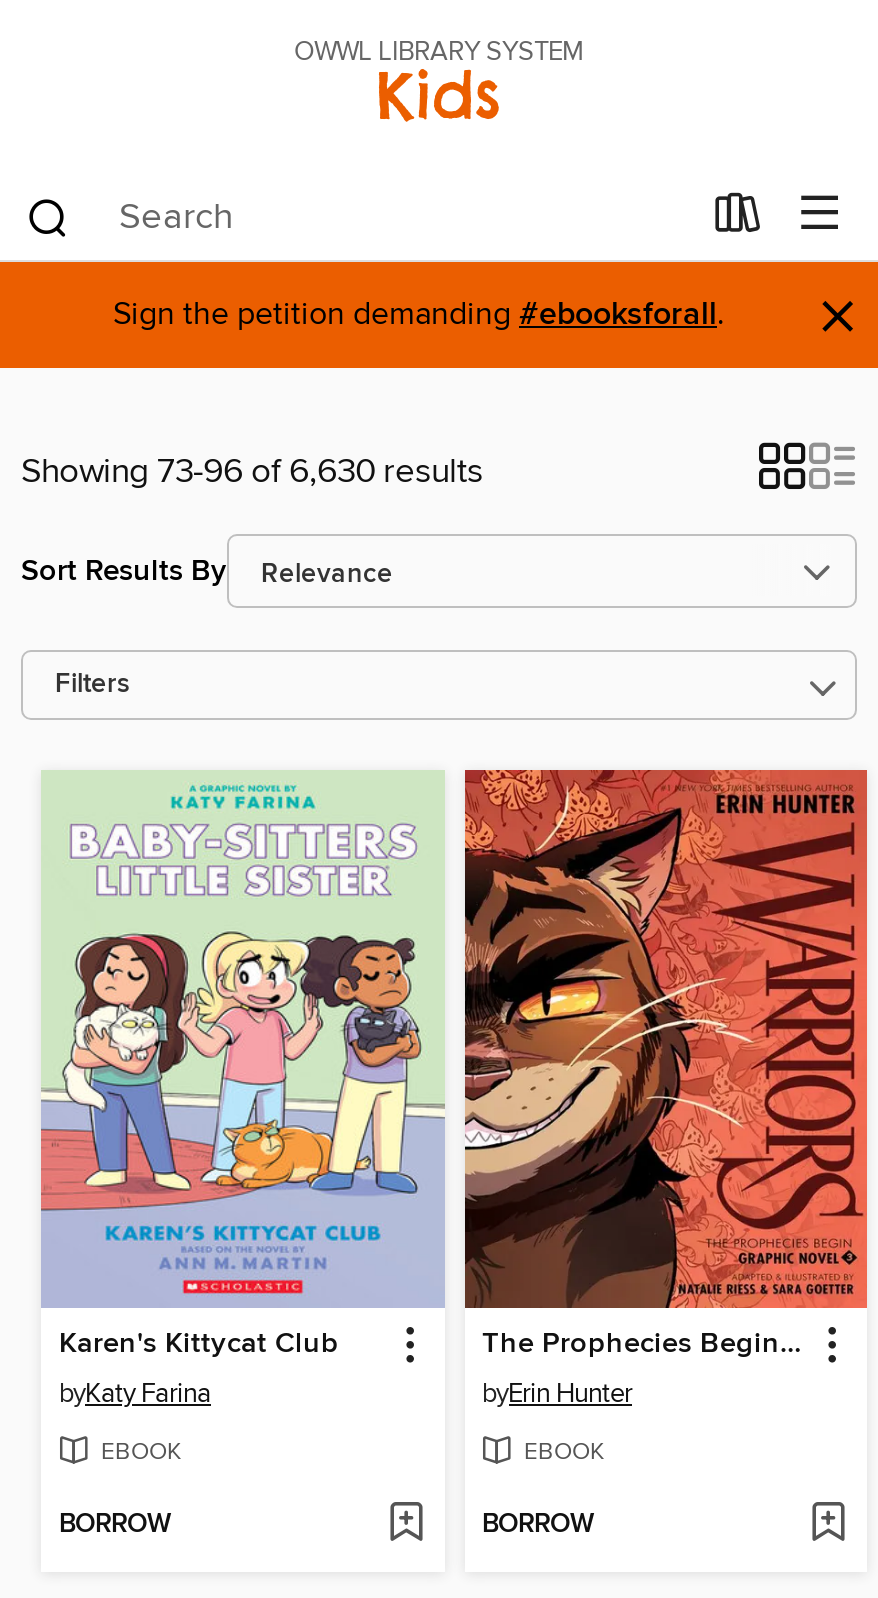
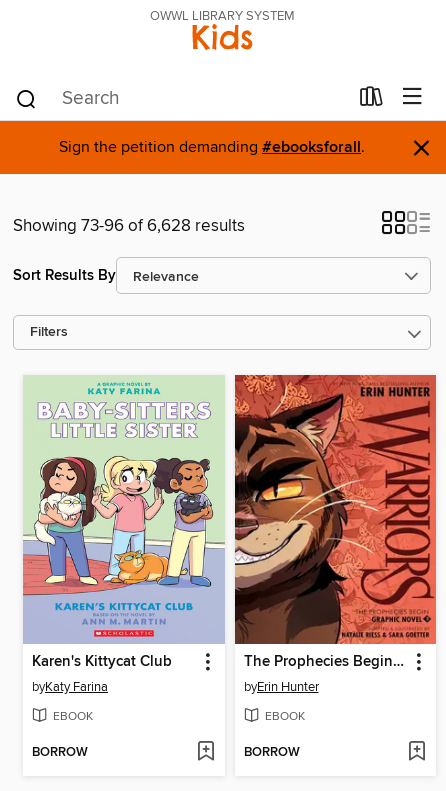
[21,450,483,494] Showing 73-96 of 6,630 results -> [13,215,245,237] Showing 73-96 of 6,628 results

